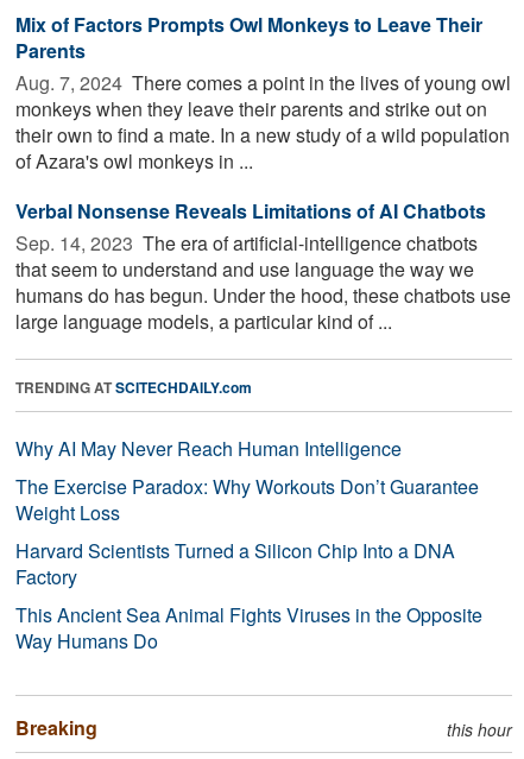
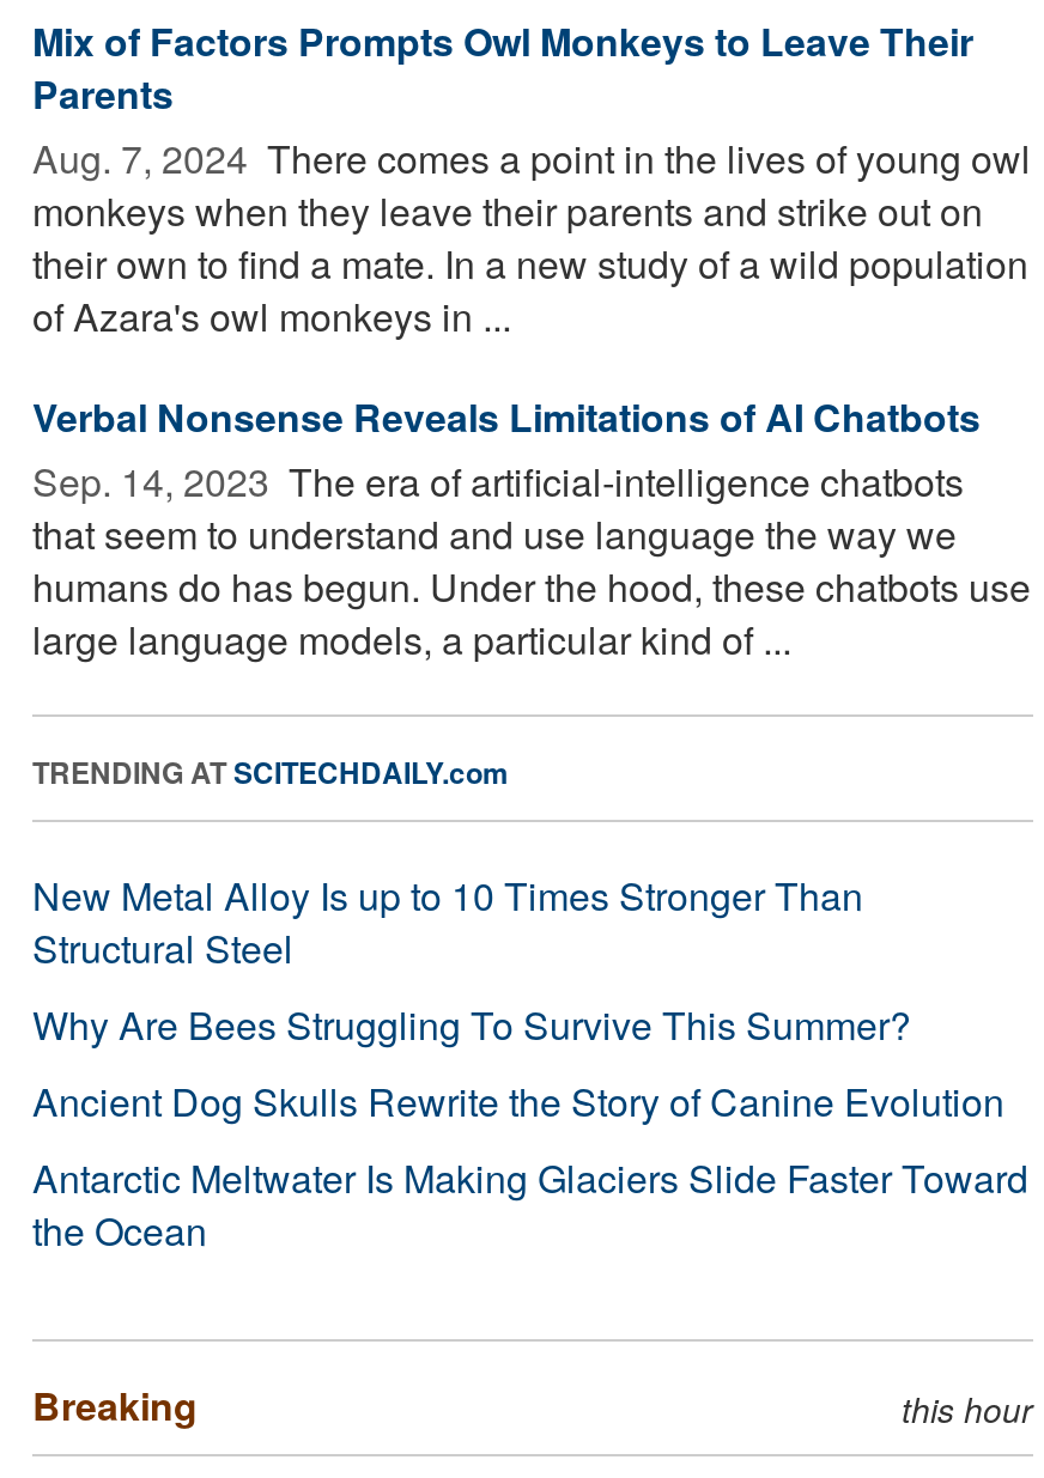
[15,434,482,654] Why AI May Never Reach Human Intelligence | The Exercise Paradox: Why Workouts Don’t Guarantee | Weight Loss | Harvard Scientists Turned a Silicon Chip Into a DNA | Factory | This Ancient Sea Animal Fights Viruses in the Opposite | Way Humans Do -> [32,867,1028,1257] New Metal Alloy Is up to 10 Times Stronger Than | Structural Steel | Why Are Bees Struggling To Survive This Summer? | Ancient Dog Skulls Rewrite the Story of Canine Evolution | Antarctic Meltwater Is Making Glaciers Slide Faster Toward | the Ocean

